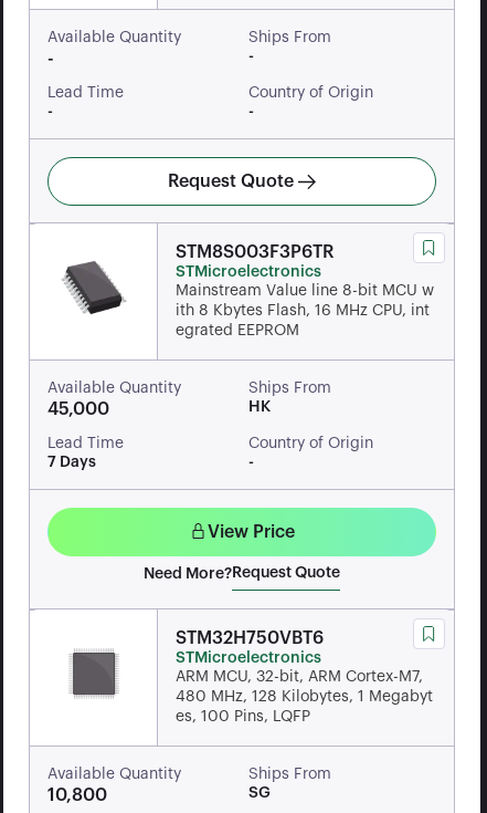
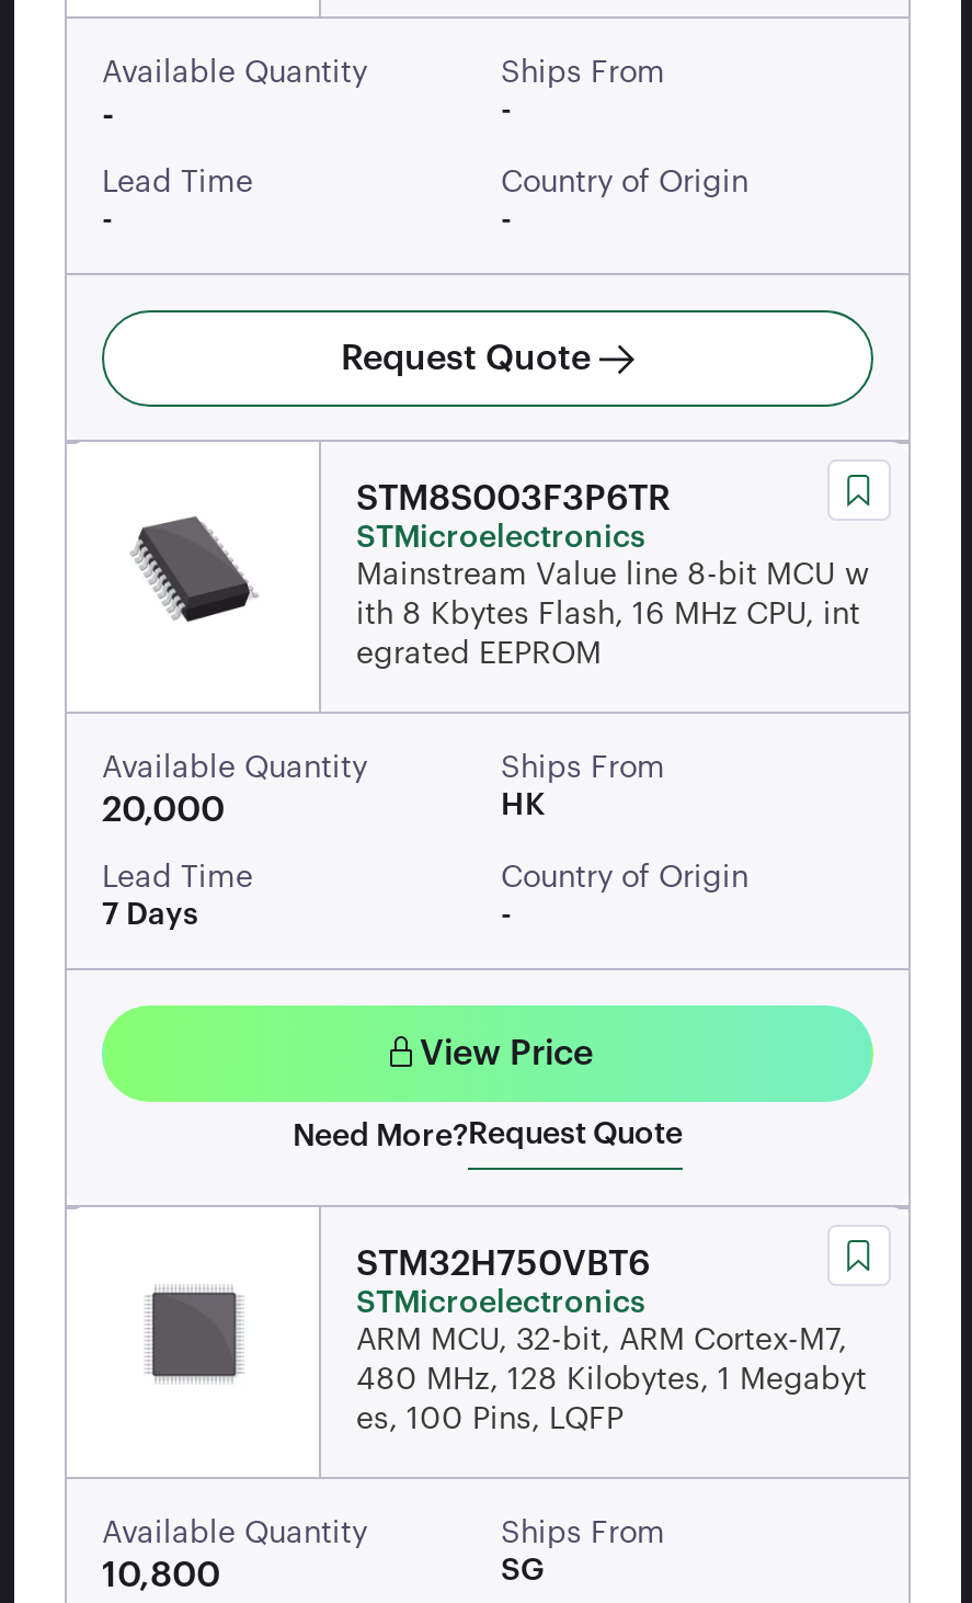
[47,400,109,418] 45,000 -> [102,793,225,828] 20,000

